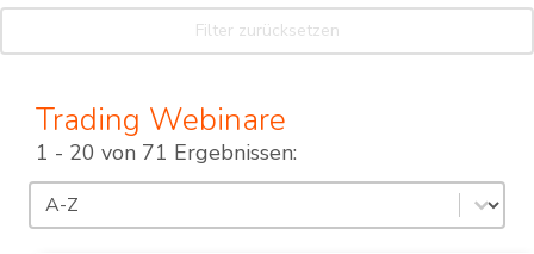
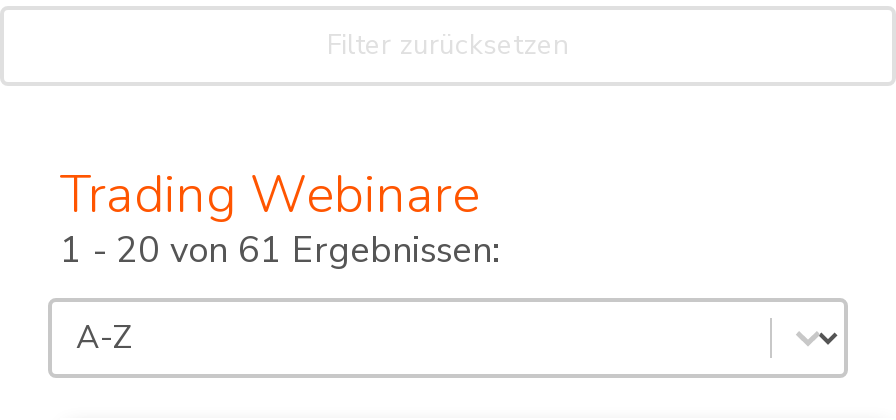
[36,138,297,167] 1 - 20 von 71 Ergebnissen: -> [60,226,498,274] 1 - 20 von 61 Ergebnissen:

